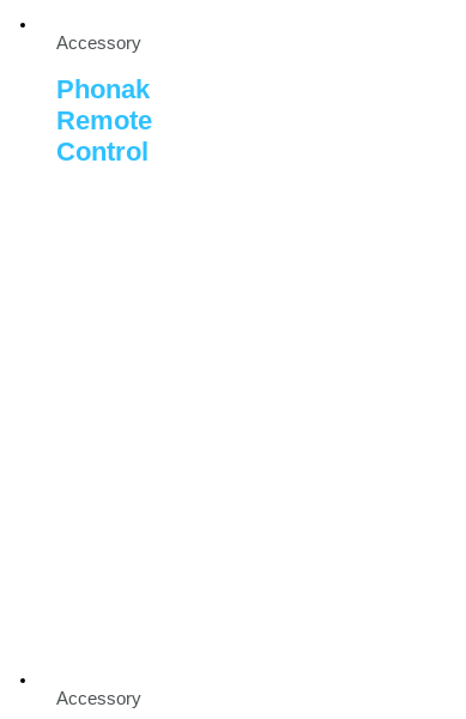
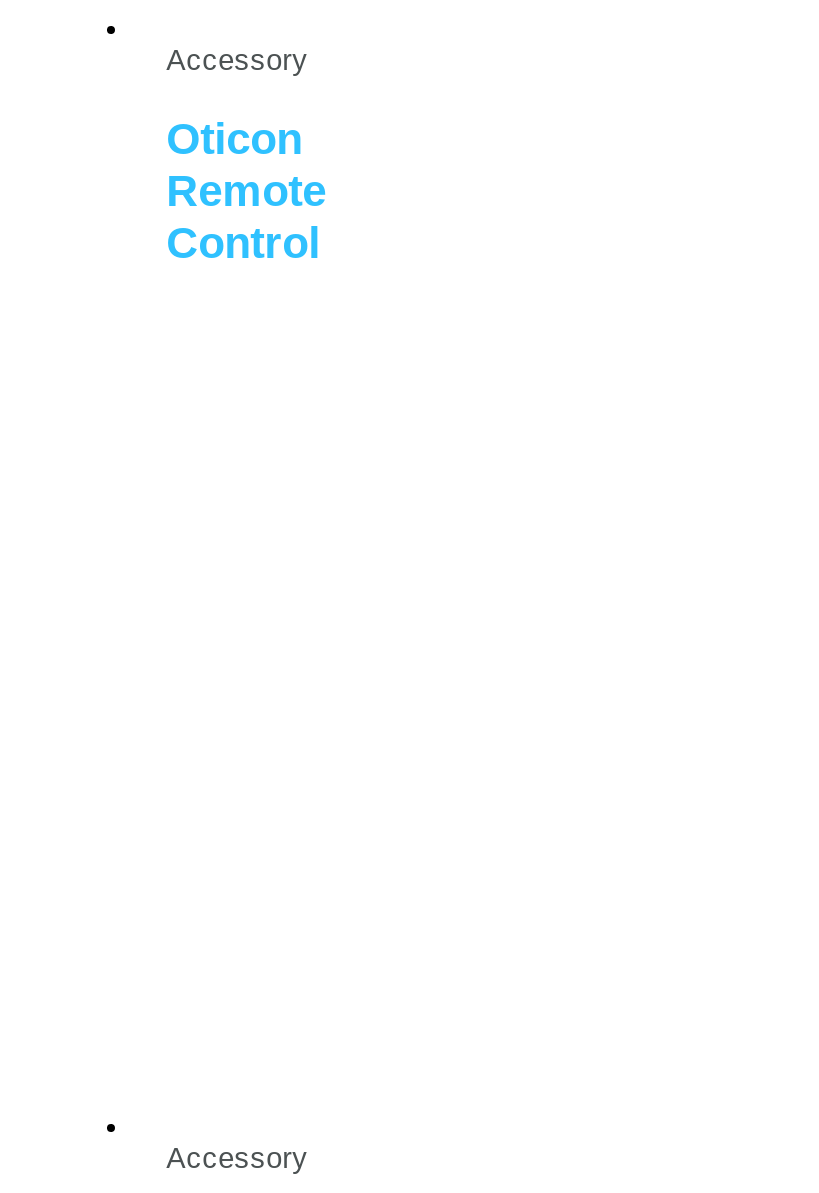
[56,74,149,104] Phonak -> [166,113,302,163] Oticon

